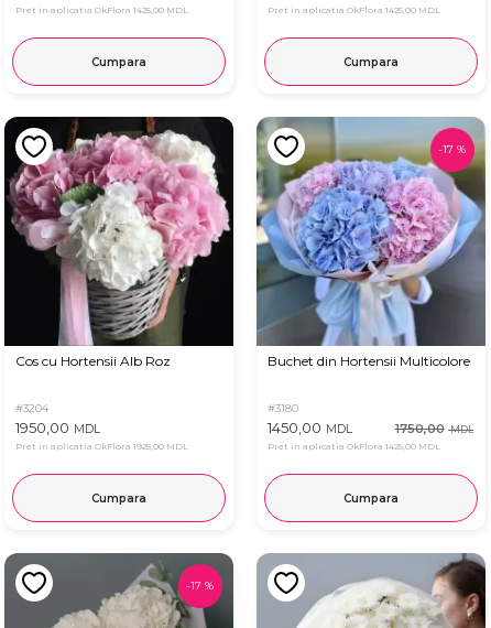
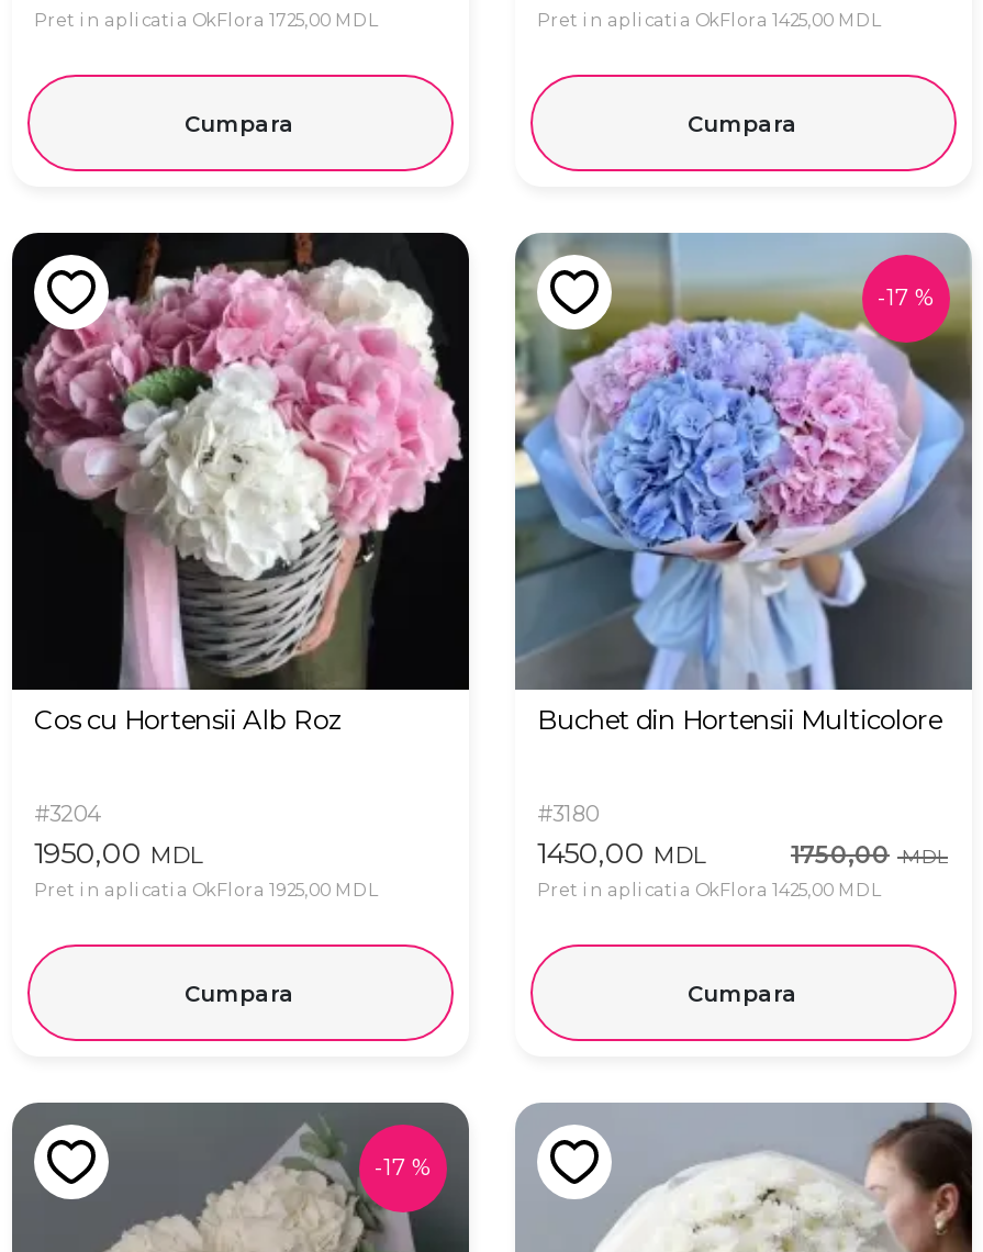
[15,4,188,15] Pret in aplicatia OkFlora 1425,00 MDL -> [34,8,379,30] Pret in aplicatia OkFlora 1725,00 MDL

